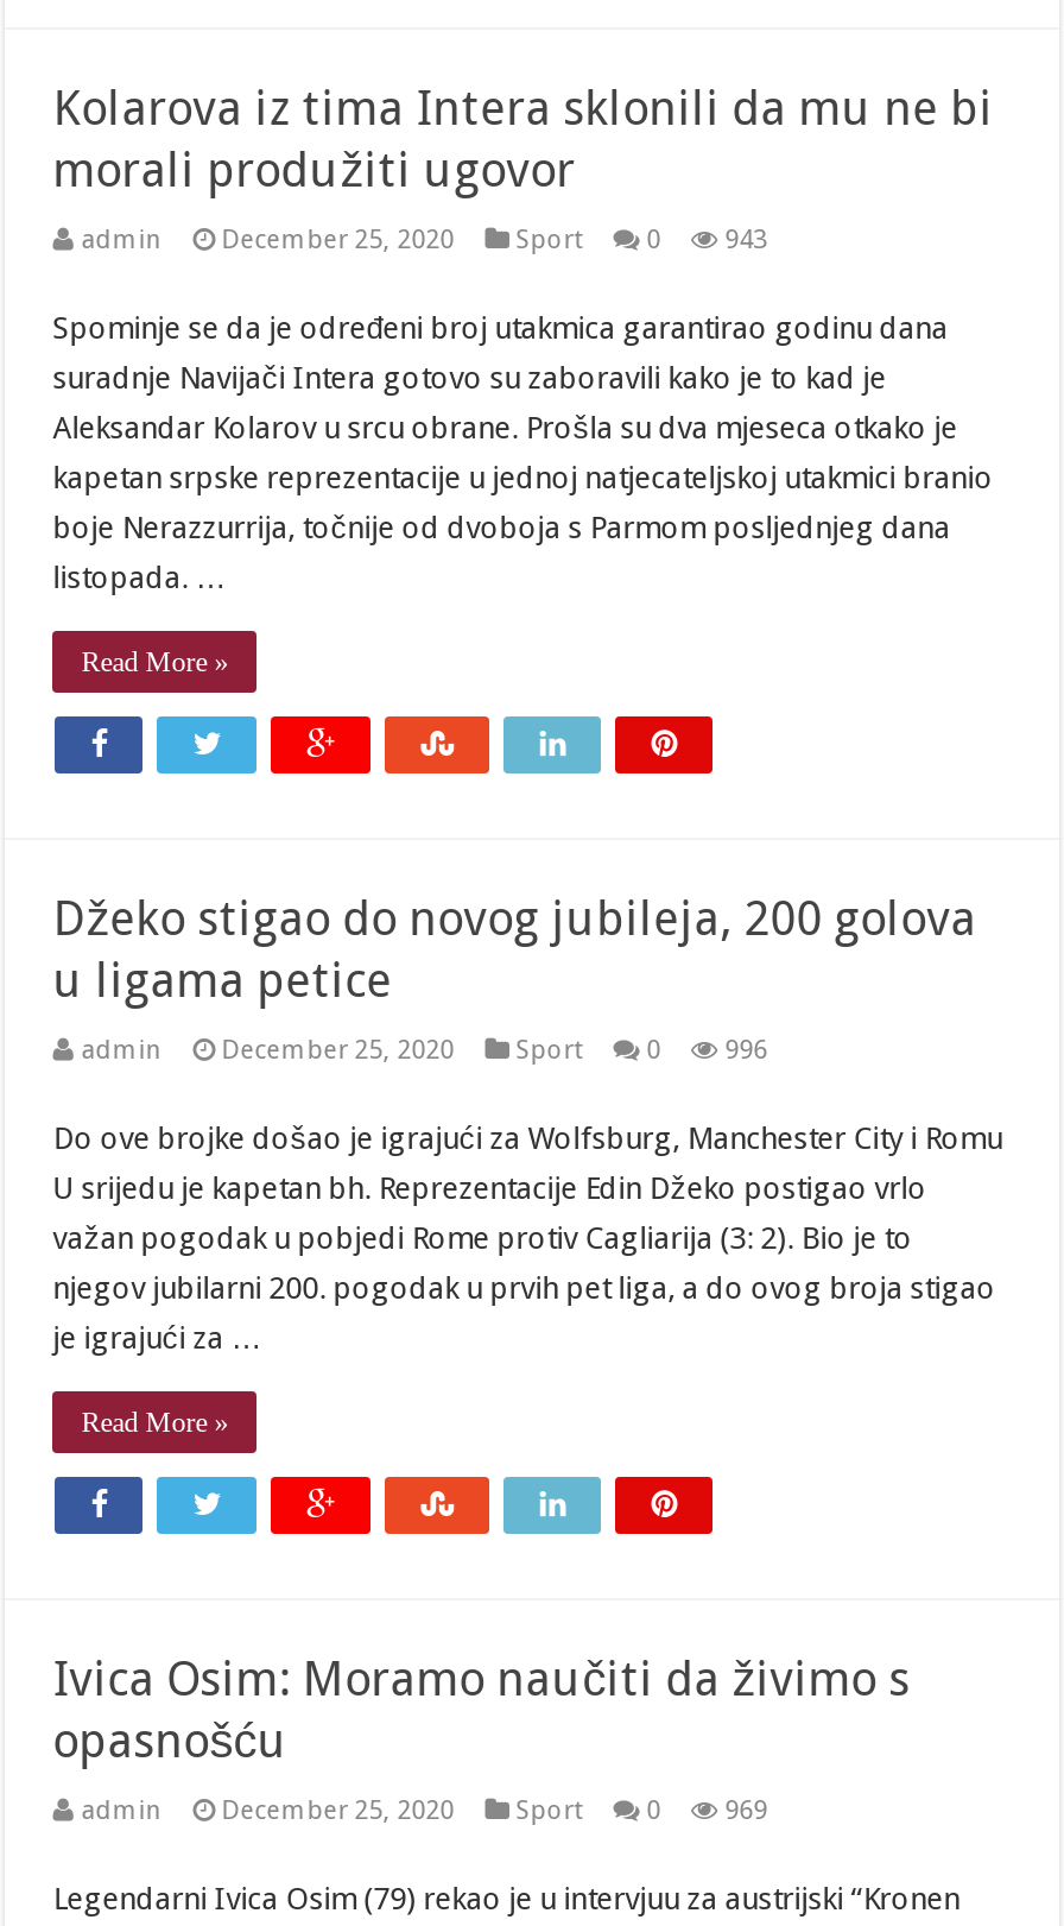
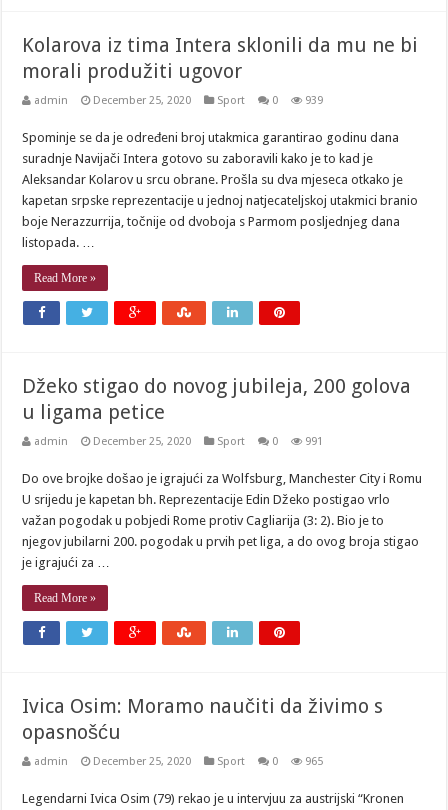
[725,225,768,255] 943 -> [305,94,323,107] 939
[725,1035,768,1066] 996 -> [305,435,323,448] 991
[725,1795,768,1826] 969 -> [305,755,323,768] 965

